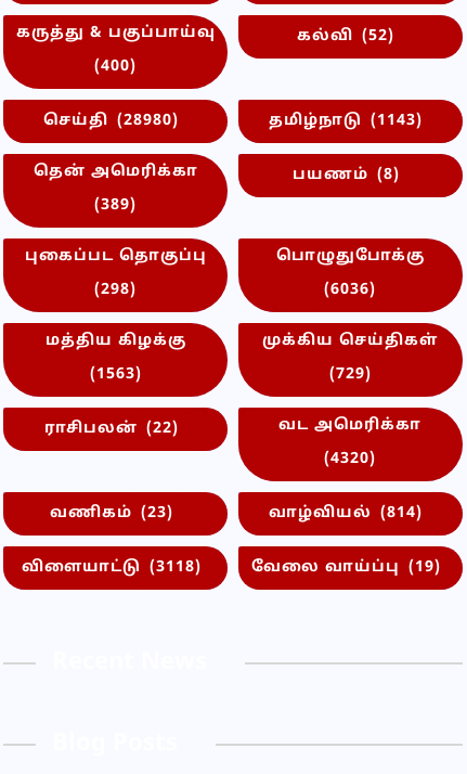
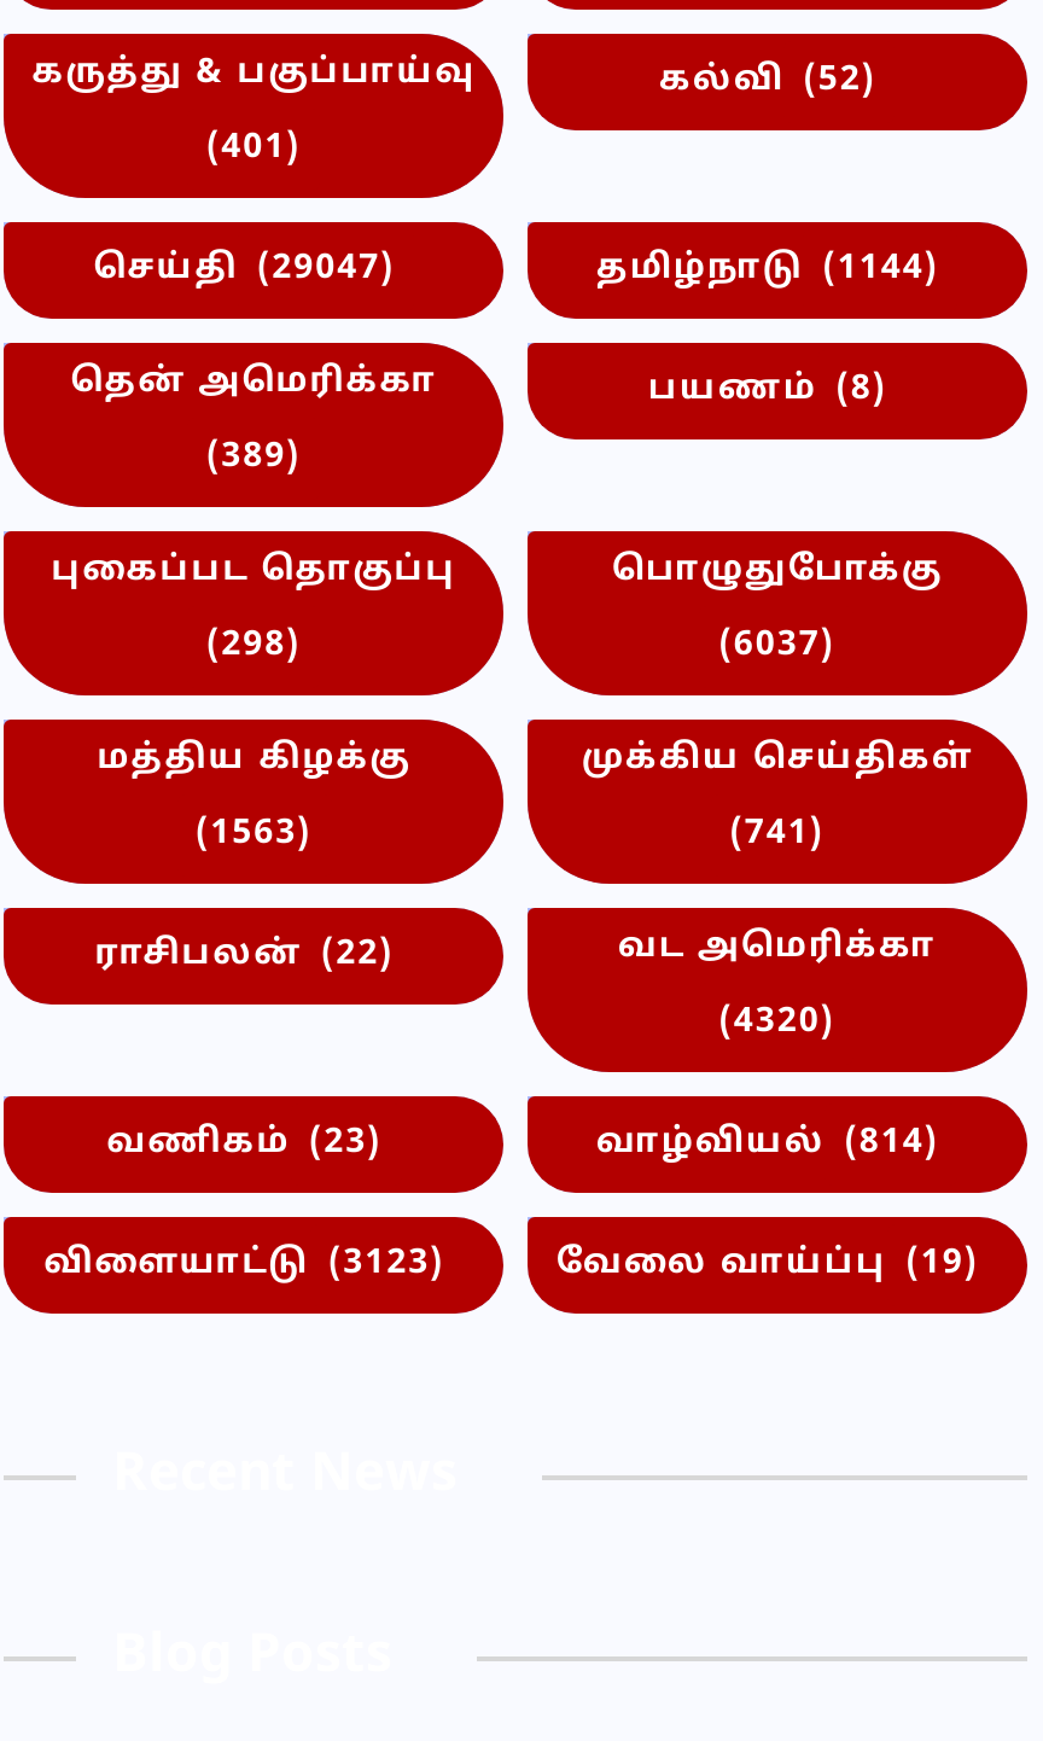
[94,58,137,76] (400) -> [207,128,301,170] (401)
[43,112,179,130] செய்தி (28980) -> [93,249,395,290] செய்தி (29047)
[269,112,423,130] தமிழ்நாடு (1143) -> [596,249,939,290] தமிழ்நாடு (1144)
[324,281,376,299] (6036) -> [719,626,835,667] (6037)
[329,366,372,384] (729) -> [730,814,824,855] (741)
[21,558,201,577] விளையாட்டு (3118) -> [44,1244,444,1285] விளையாட்டு (3123)

